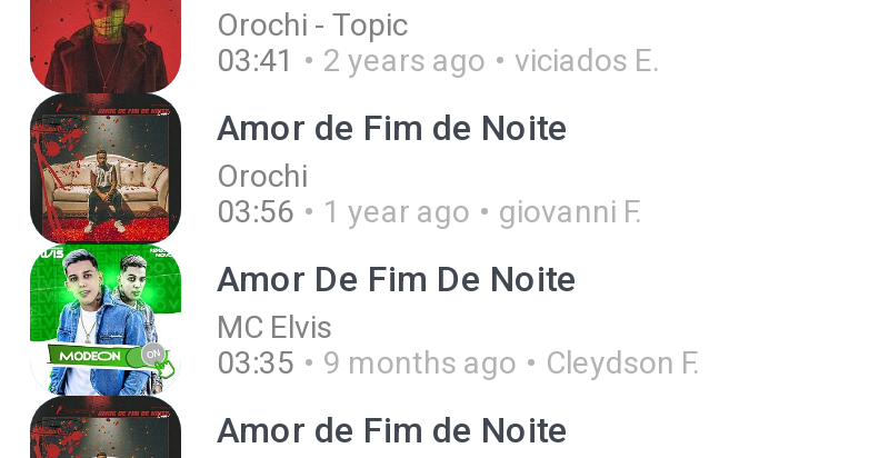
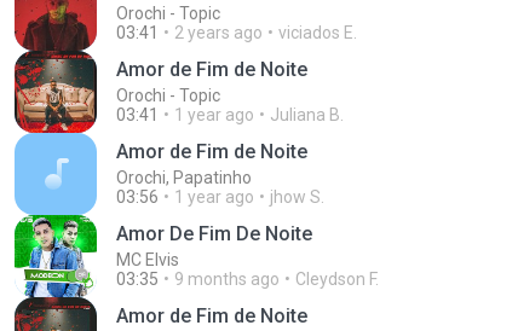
[28,96,308,247] [image] | Orochi -> [15,53,344,216] [image] | Orochi - Topic | 03:41 | 1 year ago | Juliana B. | Amor de Fim de Noite | Orochi, Papatinho
[499,193,641,229] giovanni F. -> [270,187,324,207] jhow S.

